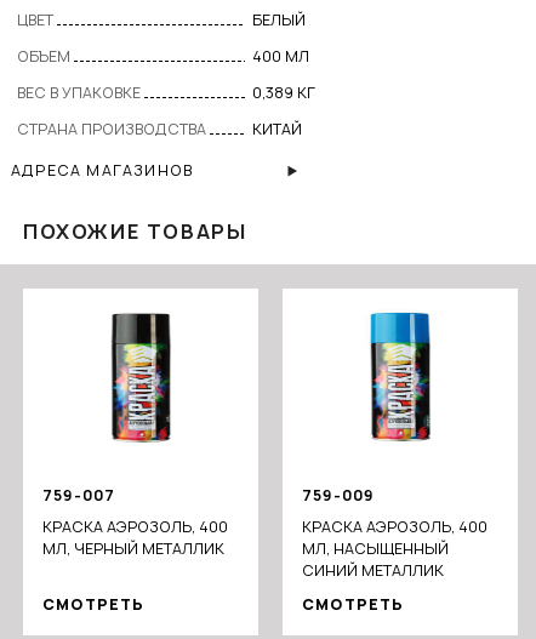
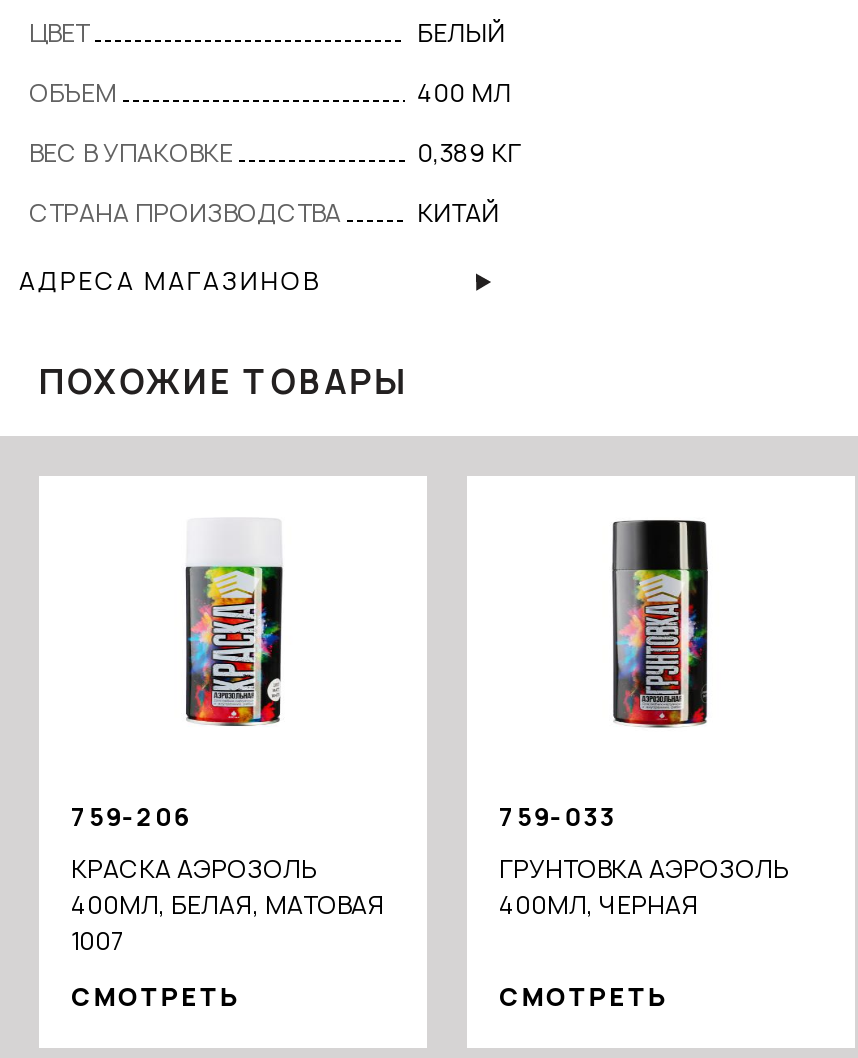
[42,313,171,505] [image] | 759-007 -> [71,518,283,833] [image] | 759-206
[302,312,432,505] [image] | 759-009 -> [499,516,711,833] [image] | 759-033
[42,516,228,558] КРАСКА АЭРОЗОЛЬ, 400 | МЛ, ЧЕРНЫЙ МЕТАЛЛИК -> [71,851,385,957] КРАСКА АЭРОЗОЛЬ | 400МЛ, БЕЛАЯ, МАТОВАЯ | 1007
[302,516,487,580] КРАСКА АЭРОЗОЛЬ, 400 | МЛ, НАСЫЩЕННЫЙ | СИНИЙ МЕТАЛЛИК -> [499,851,789,921] ГРУНТОВКА АЭРОЗОЛЬ | 400МЛ, ЧЕРНАЯ

